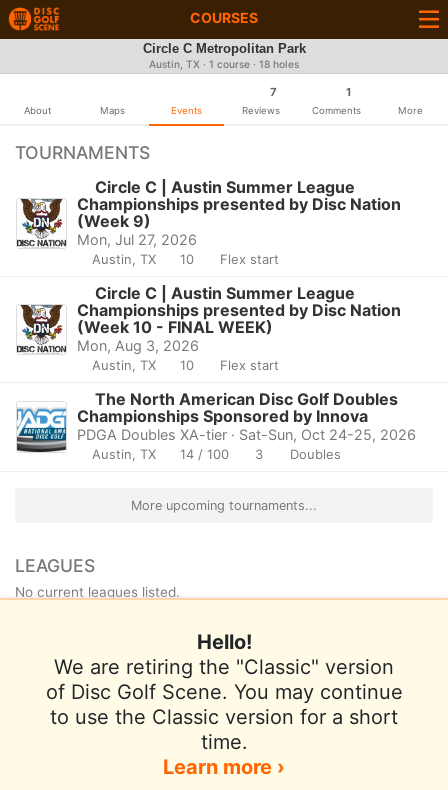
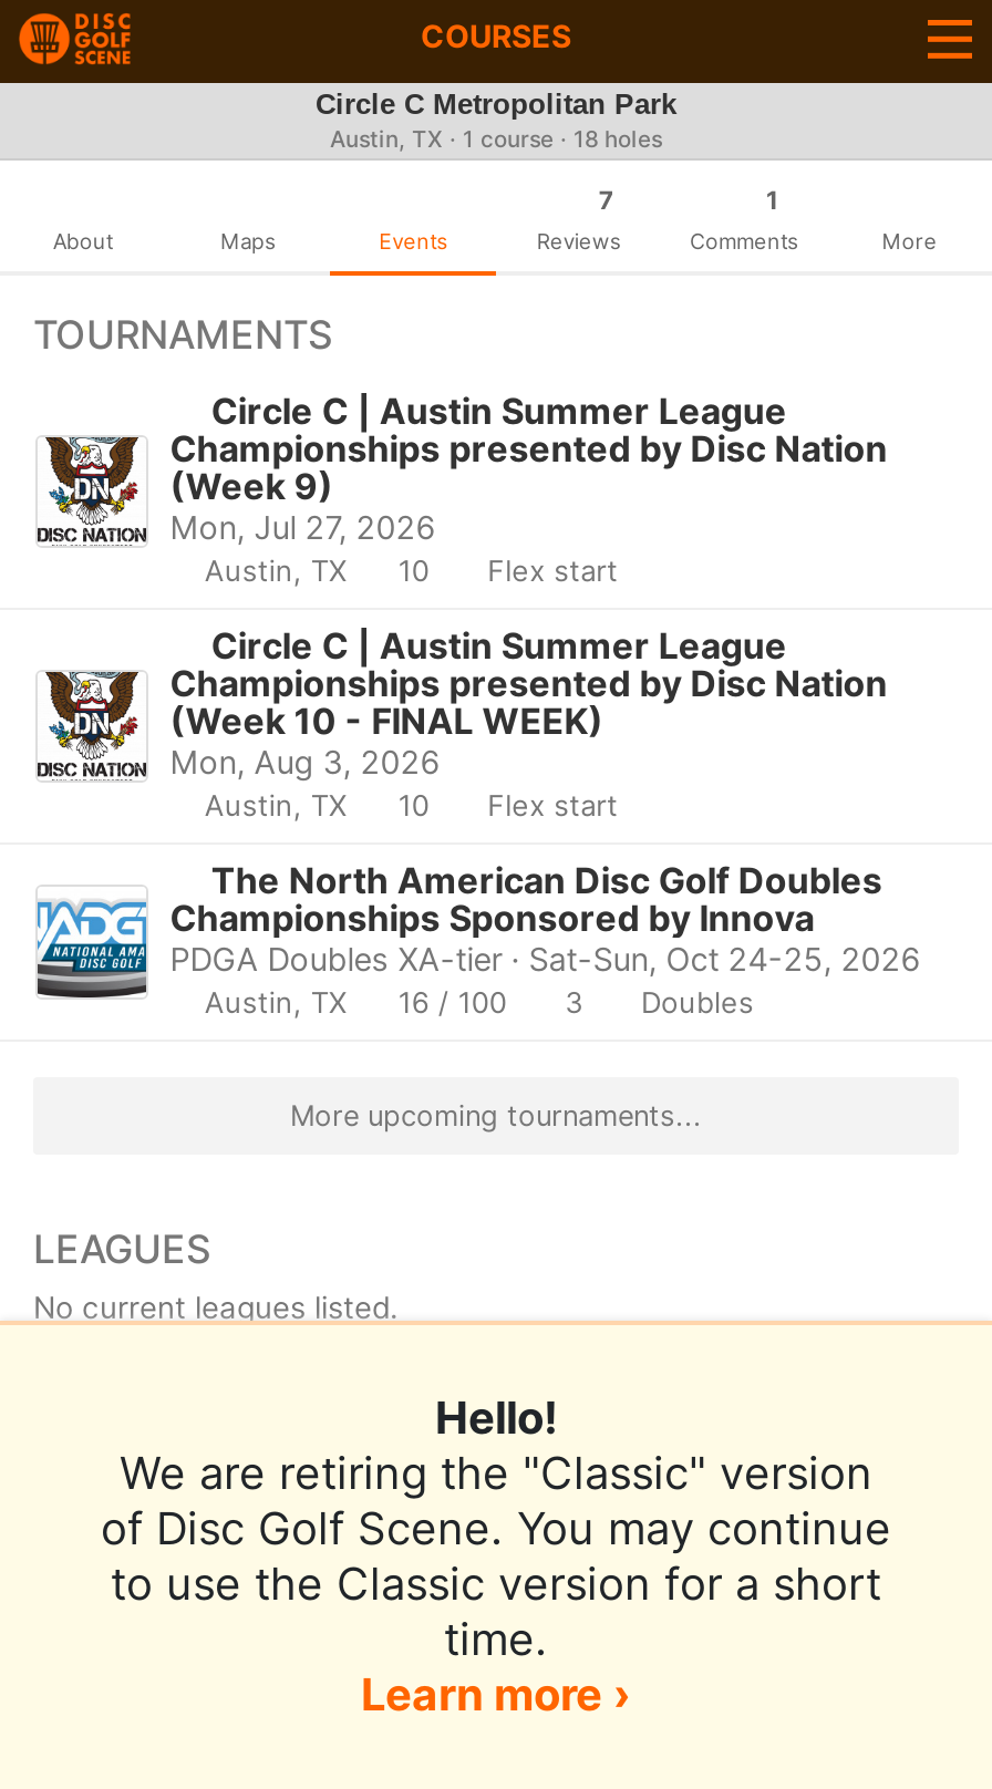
[92,446,340,462] Austin, TX 14 / 100 3 Doubles -> [204,984,754,1020] Austin, TX 16 / 100 3 Doubles

